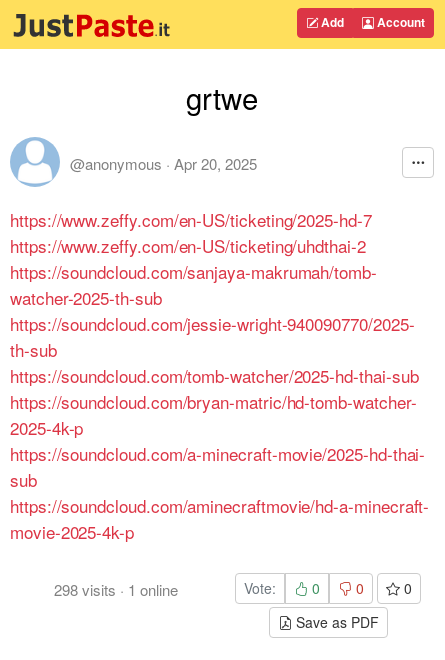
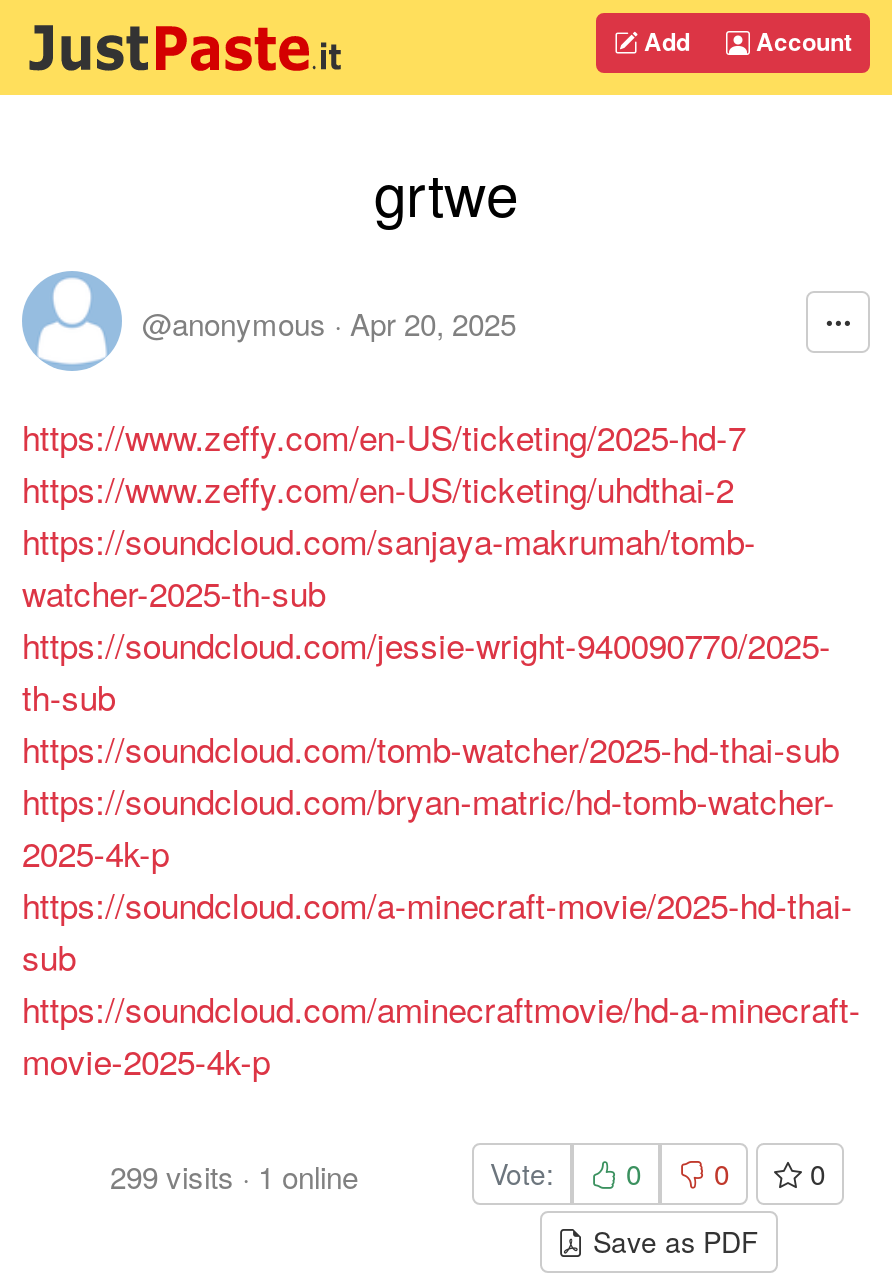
[54,579,178,600] 298 visits · 1 online -> [110,1155,358,1197] 299 visits · 1 online

